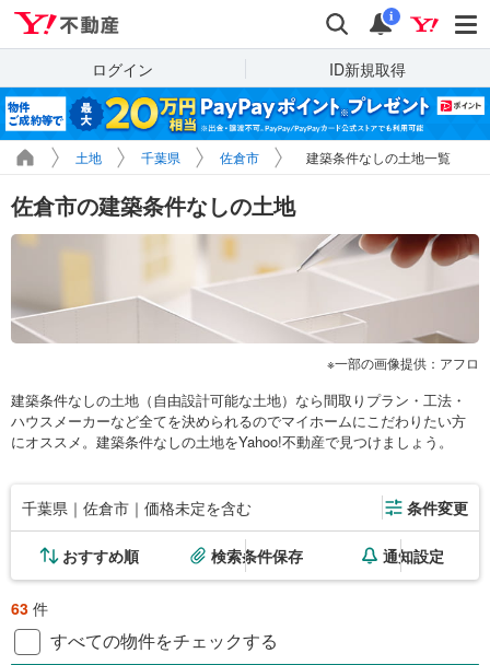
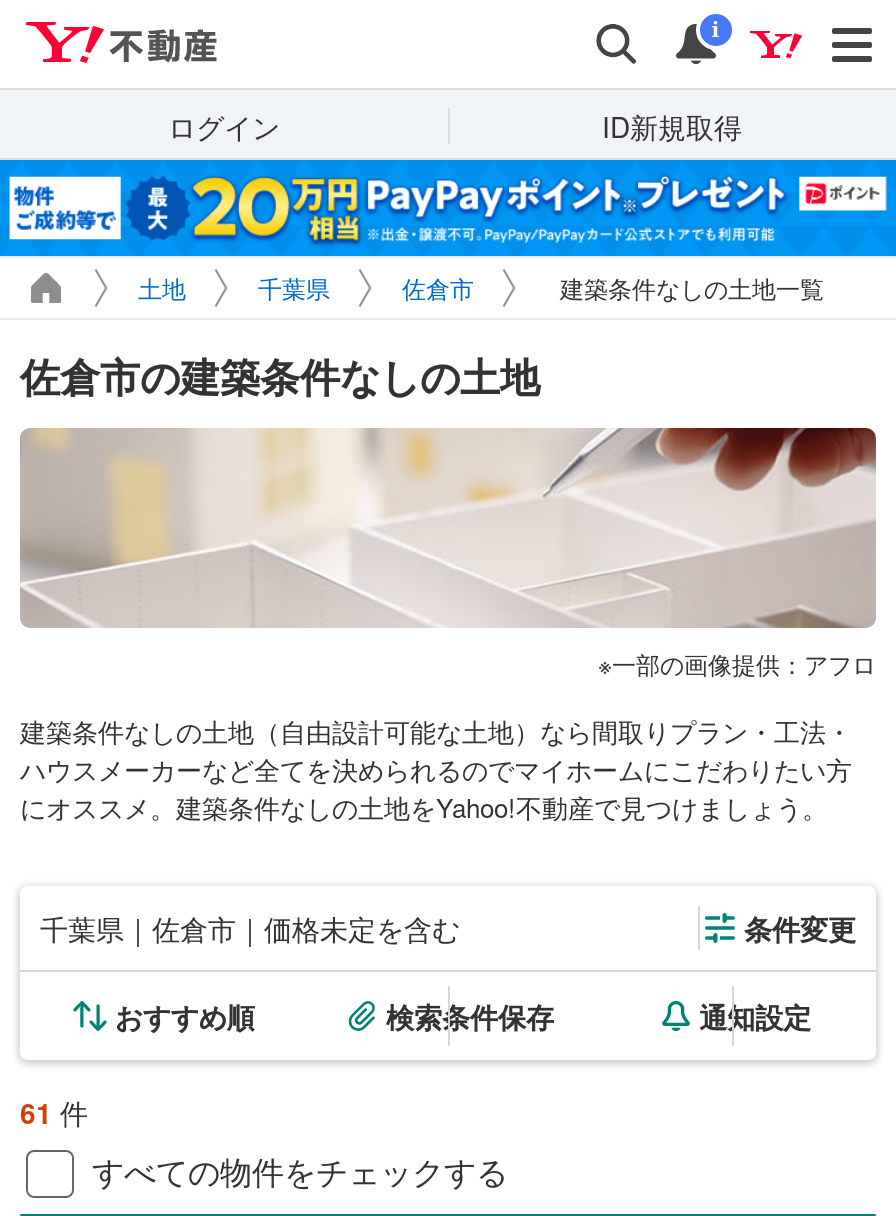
[11,597,48,619] 63件 -> [20,1092,88,1132] 61件

